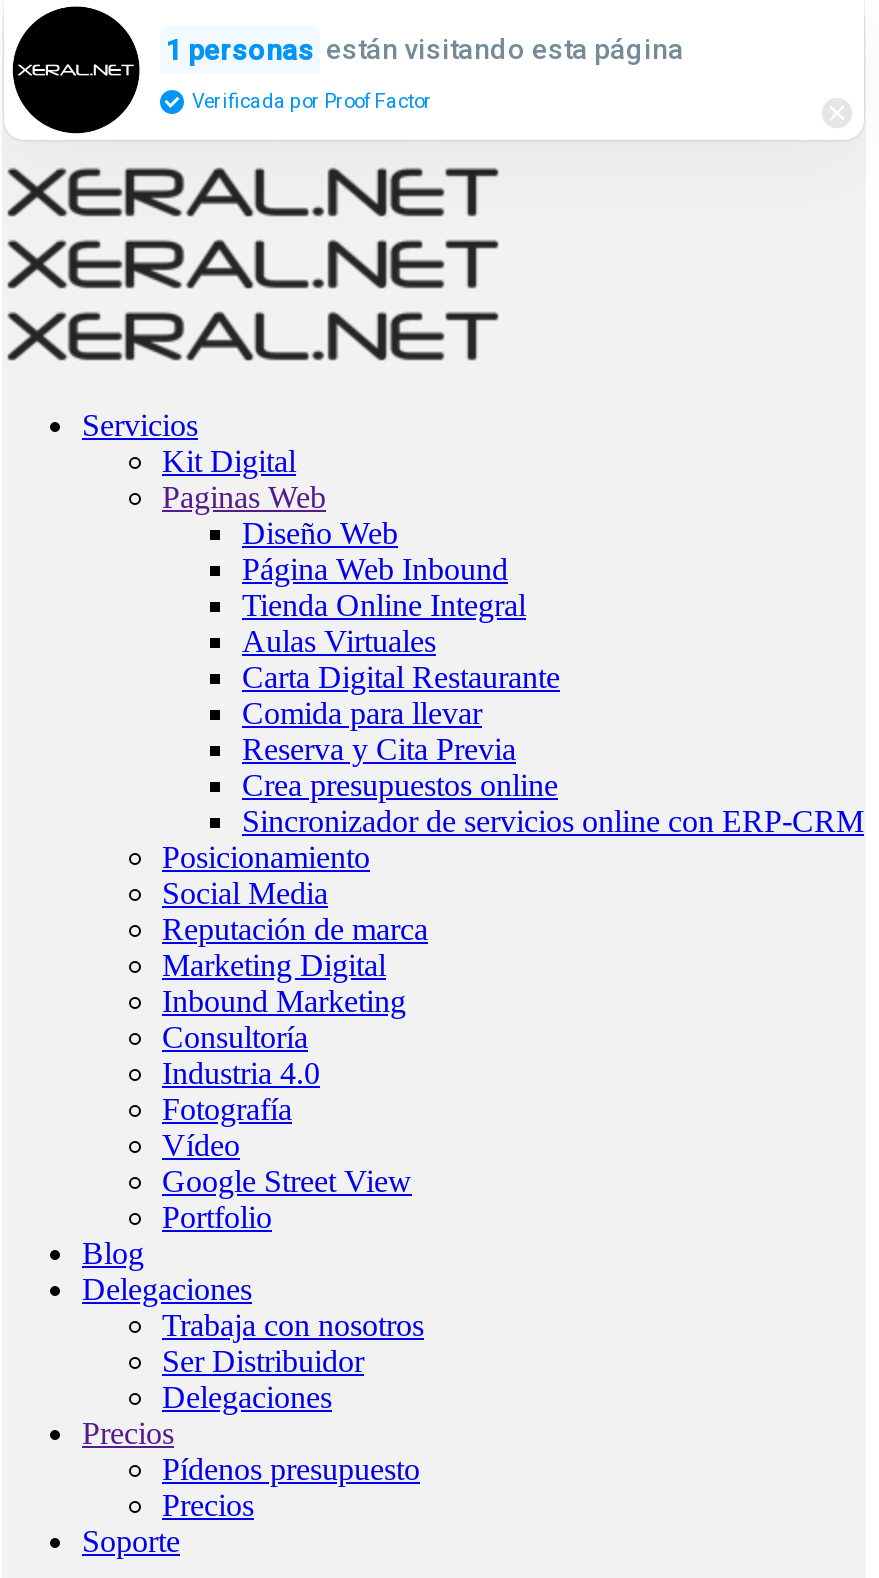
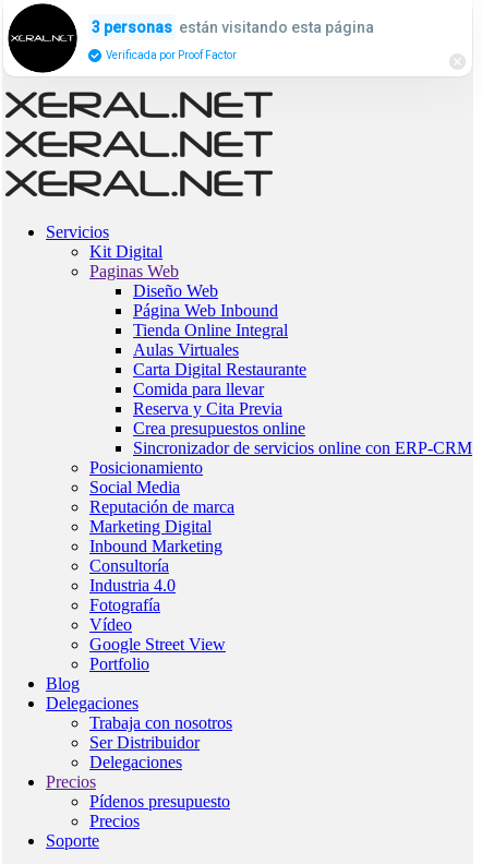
[166,32,684,65] 1 personas están visitando esta página -> [92,18,374,35] 3 personas están visitando esta página

